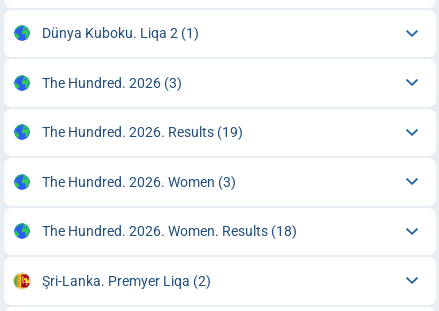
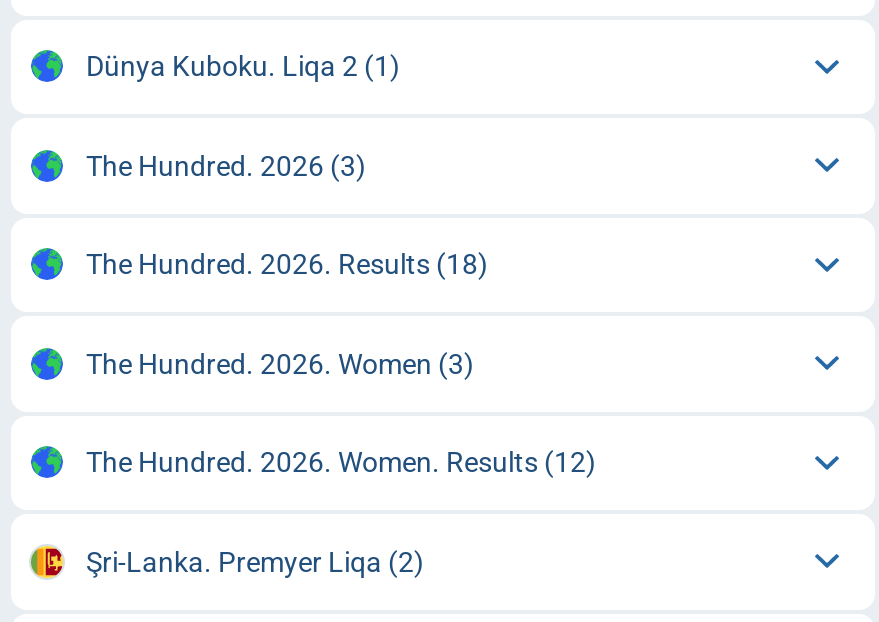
[41,124,242,140] The Hundred. 2026. Results (19) -> [86,248,488,280] The Hundred. 2026. Results (18)
[41,223,296,239] The Hundred. 2026. Women. Results (18) -> [86,446,596,478] The Hundred. 2026. Women. Results (12)

